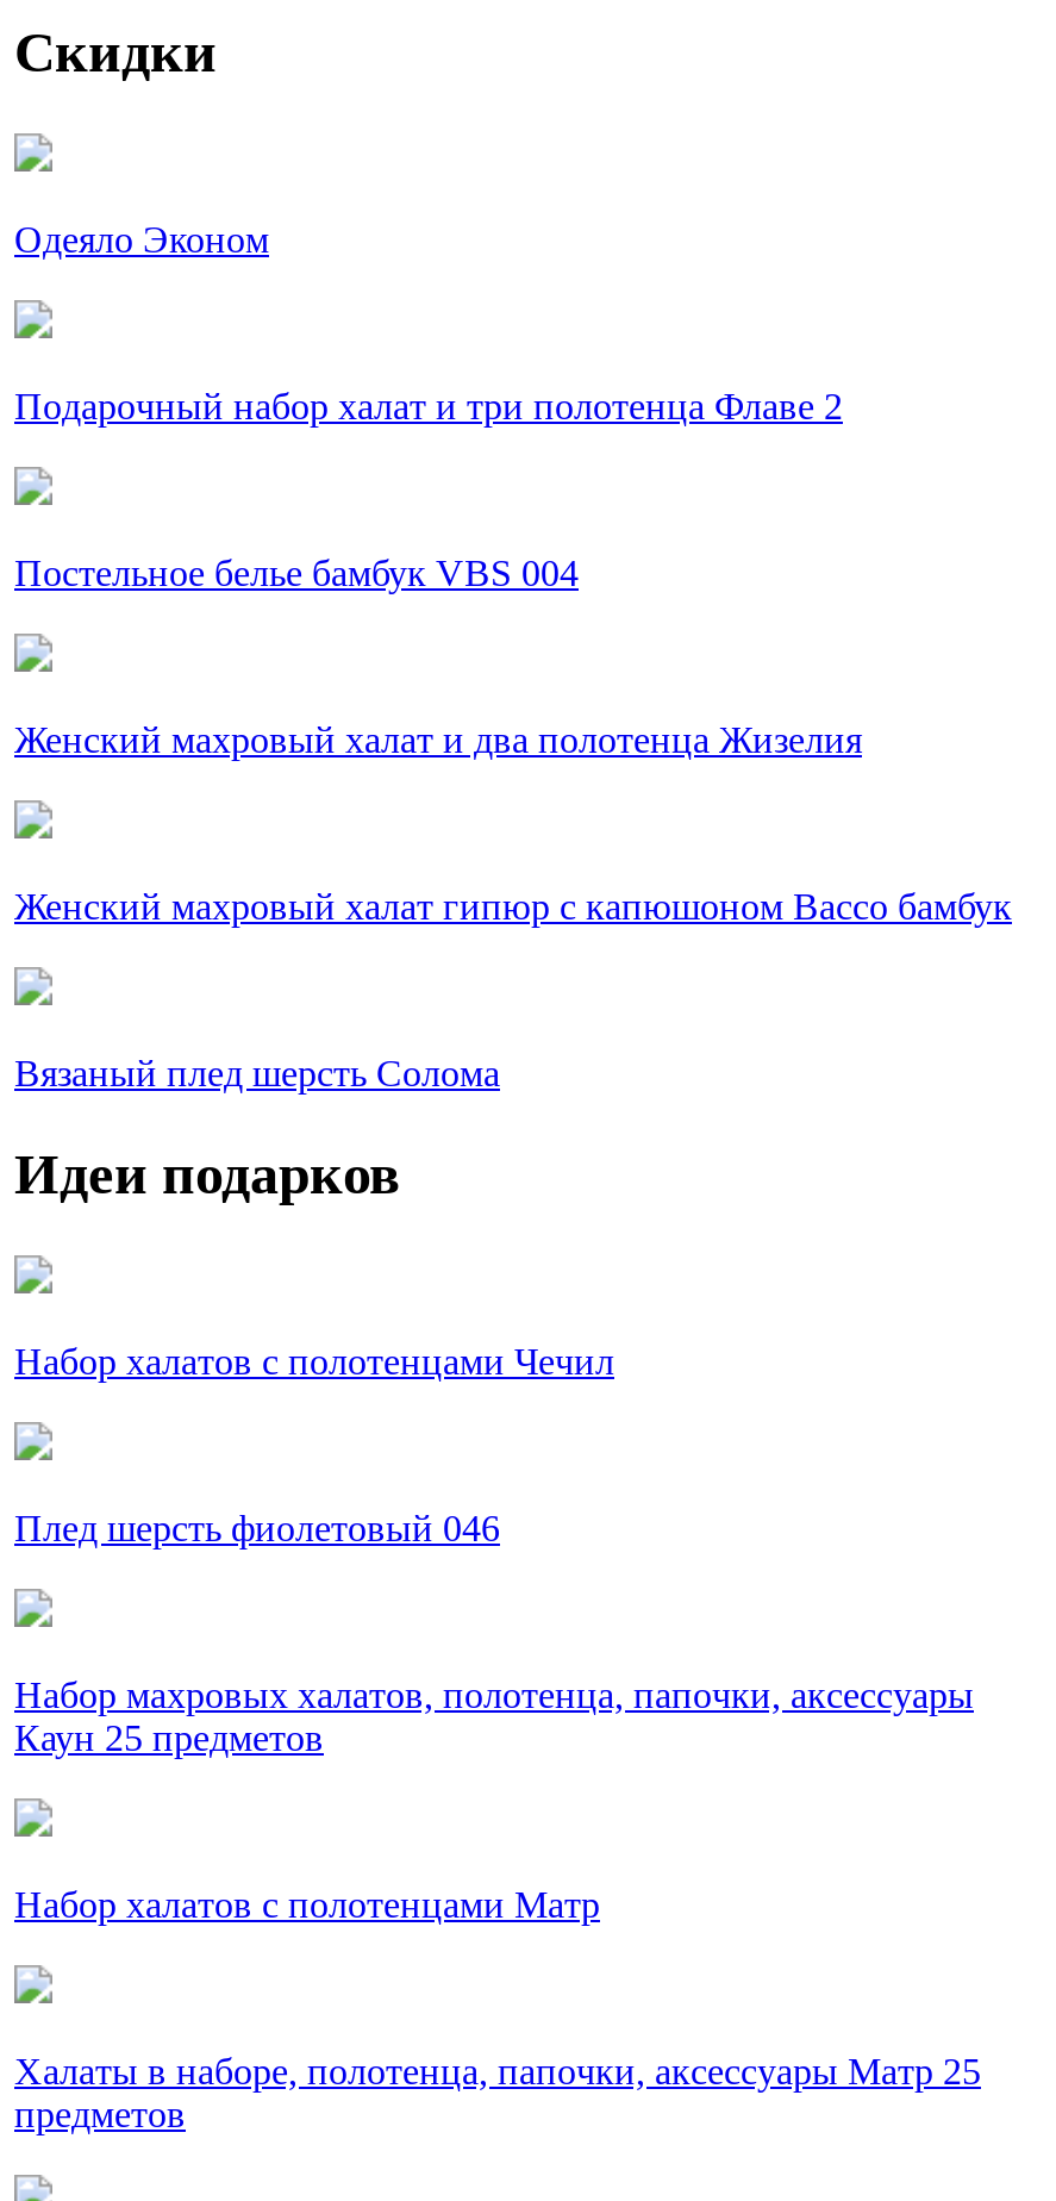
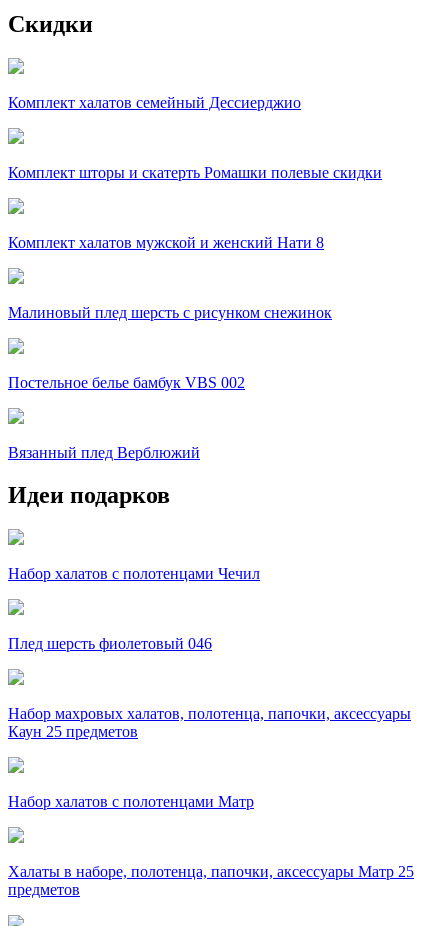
[14,219,269,260] Одеяло Эконом -> [8,94,301,111] Комплект халатов семейный Дессиерджио
[14,386,843,426] Подарочный набор халат и три полотенца Флаве 2 -> [8,164,382,181] Комплект шторы и скатерть Ромашки полевые скидки
[14,553,579,593] Постельное белье бамбук VBS 004 -> [8,234,324,251] Комплект халатов мужской и женский Нати 8
[14,719,862,760] Женский махровый халат и два полотенца Жизелия -> [8,304,332,321] Малиновый плед шерсть с рисунком снежинок
[14,886,1012,927] Женский махровый халат гипюр c капюшоном Вассо бамбук -> [8,374,245,391] Постельное белье бамбук VBS 002
[14,1053,500,1093] Вязаный плед шерсть Солома -> [8,444,200,461] Вязанный плед Верблюжий

